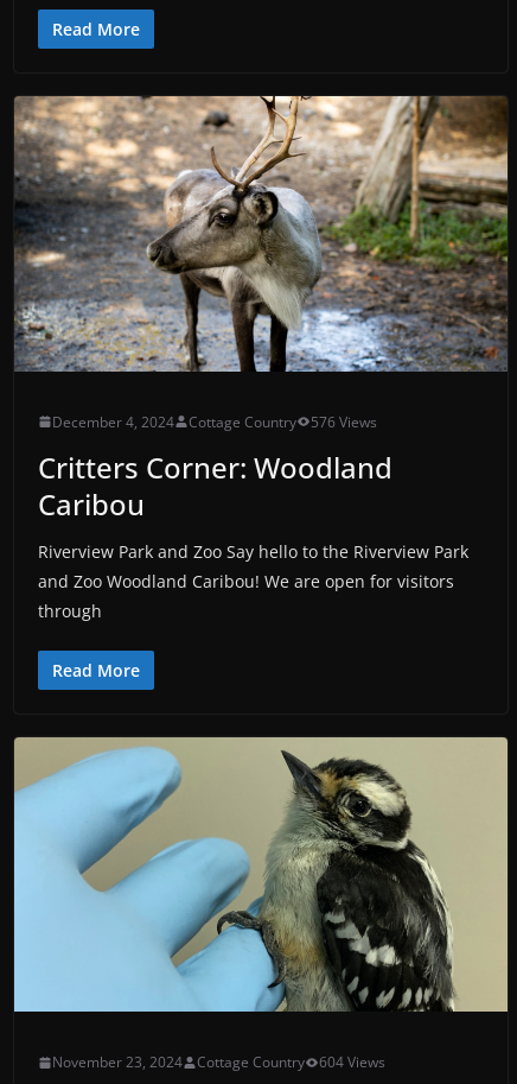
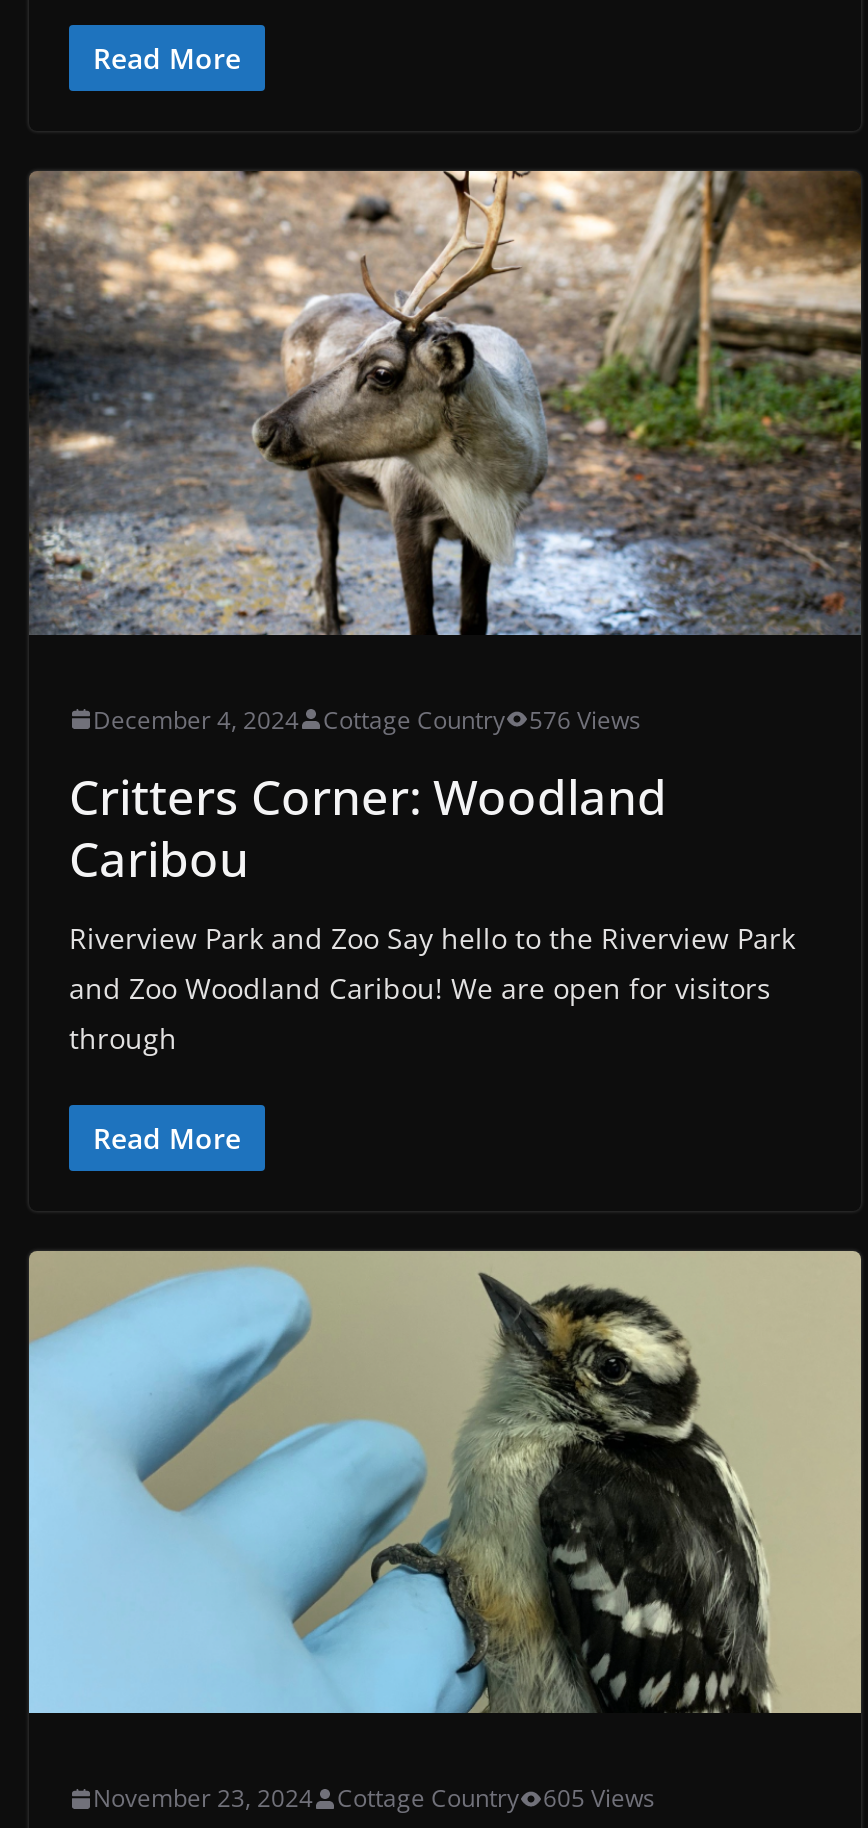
[52,1052,385,1072] November 23, 2024 Cottage Country 604 Views -> [93,1781,655,1815] November 23, 2024 Cottage Country 605 Views

